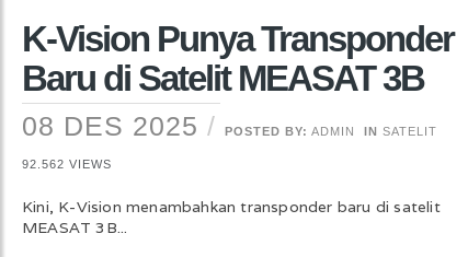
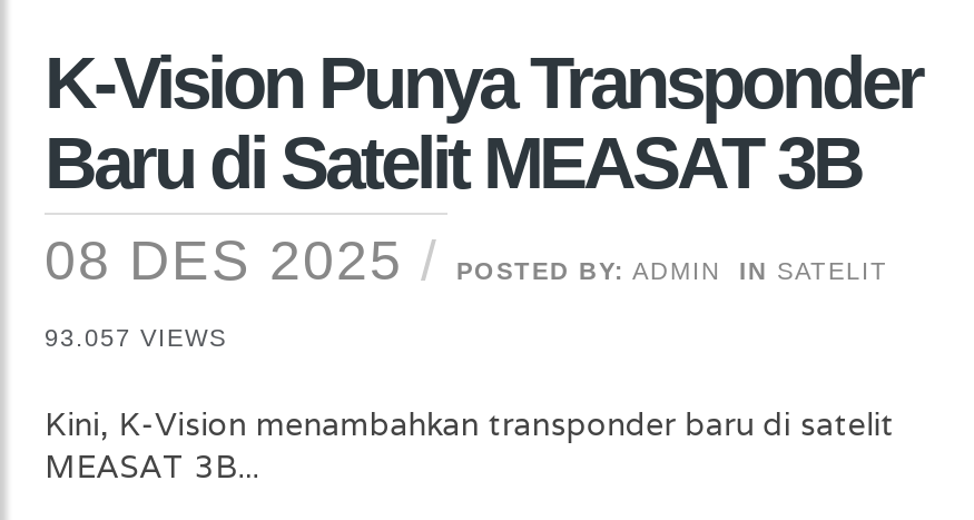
[22,157,112,171] 92.562 VIEWS -> [45,324,227,351] 93.057 VIEWS

